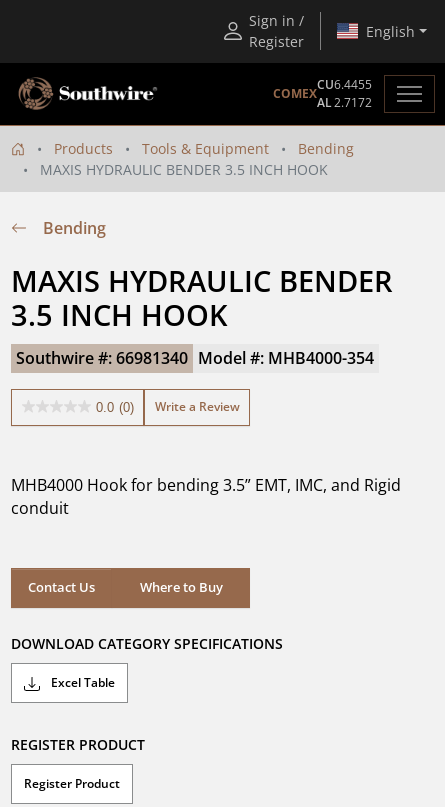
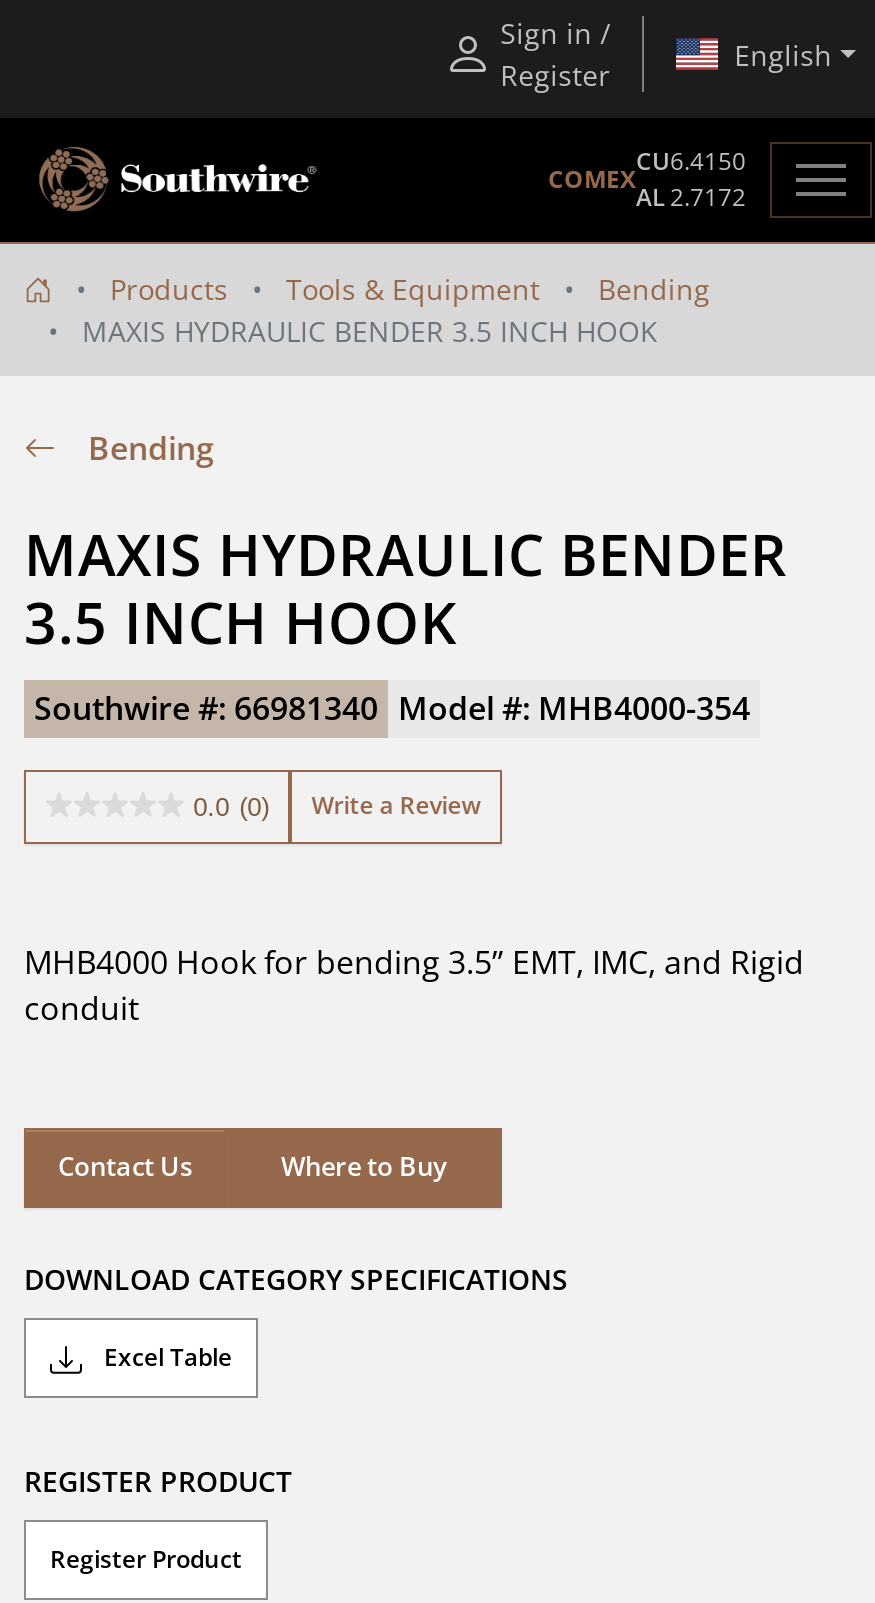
[317,76,372,93] CU6.4455 -> [636,144,746,178] CU6.4150

